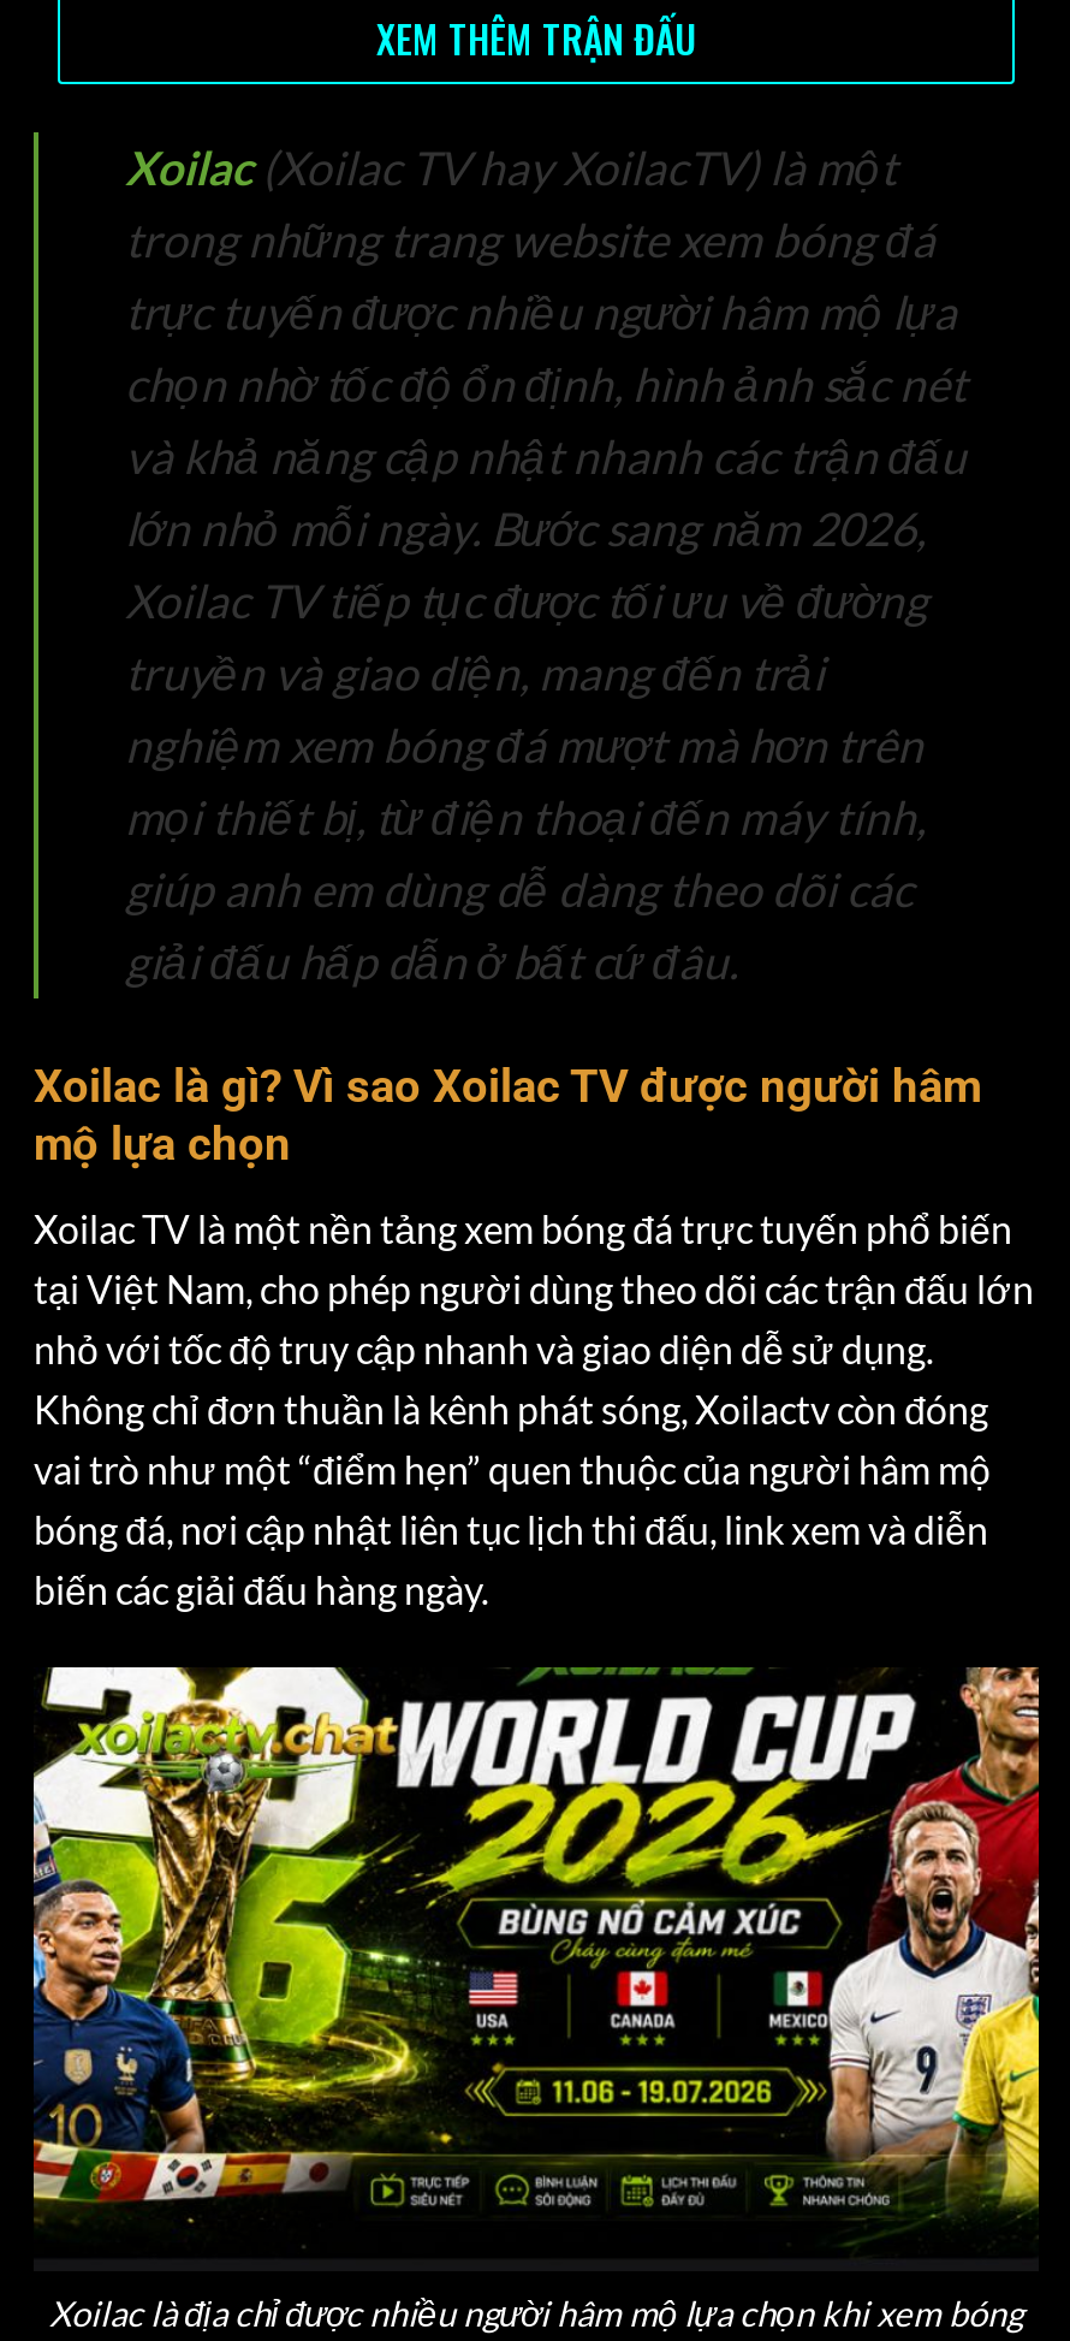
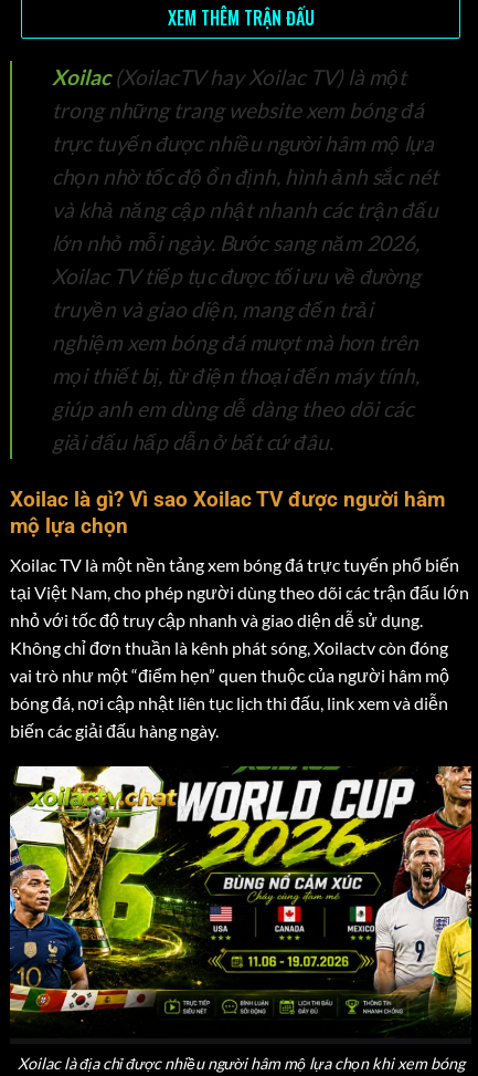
[125,140,897,195] Xoilac (Xoilac TV hay XoilacTV) là một -> [52,64,406,90] Xoilac (XoilacTV hay Xoilac TV) là một

